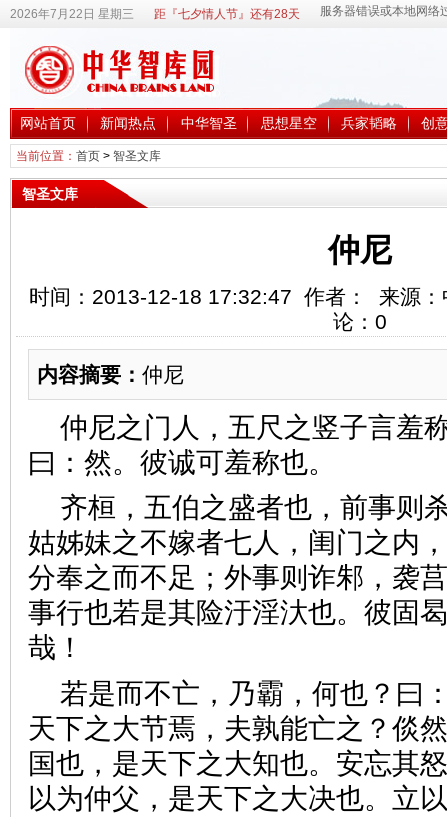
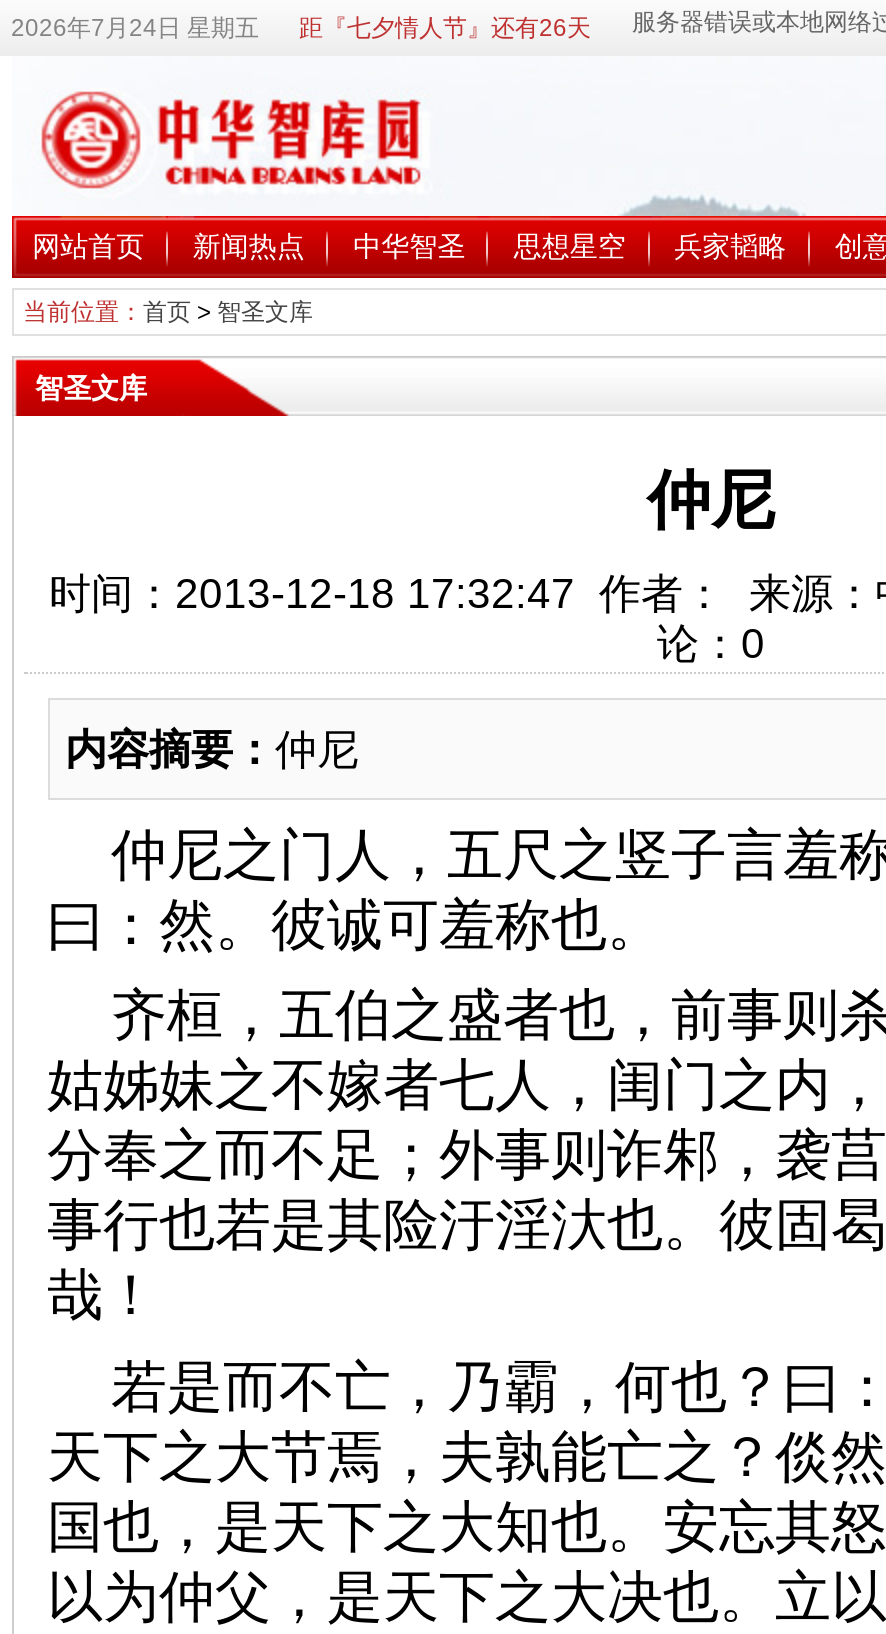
[9,7,133,21] 2026年7月22日 星期三 -> [11,14,259,42] 2026年7月24日 星期五
[153,7,299,21] 距『七夕情人节』还有28天 -> [299,14,591,42] 距『七夕情人节』还有26天

